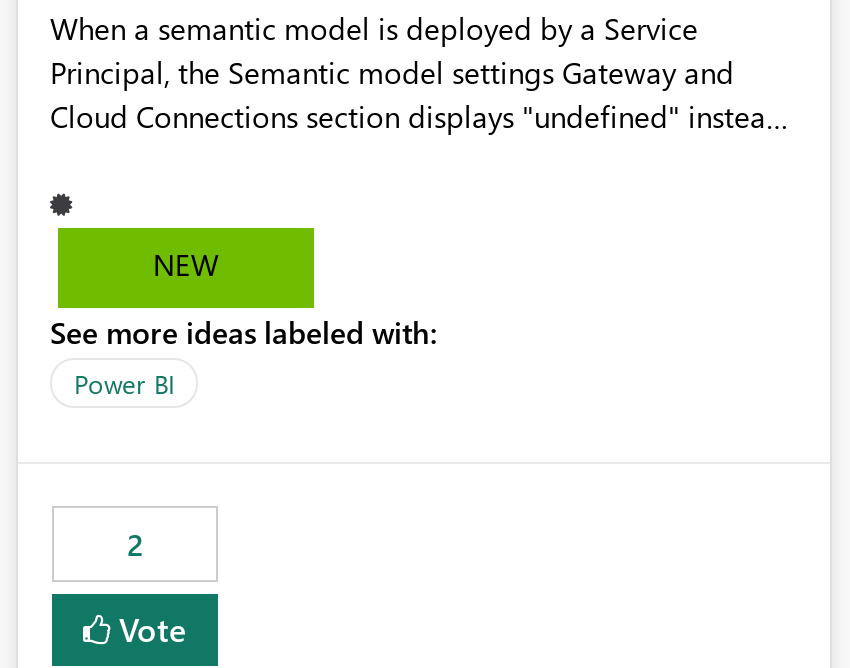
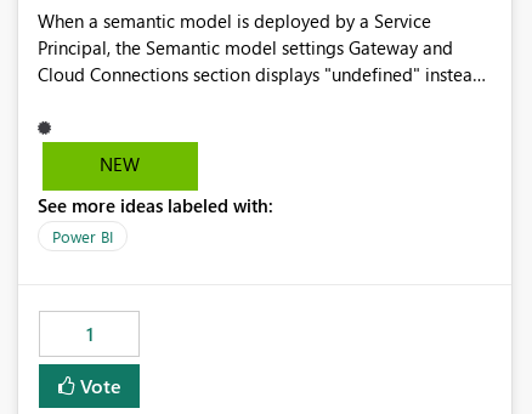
[127,525,143,565] 2 -> [86,322,93,346] 1

